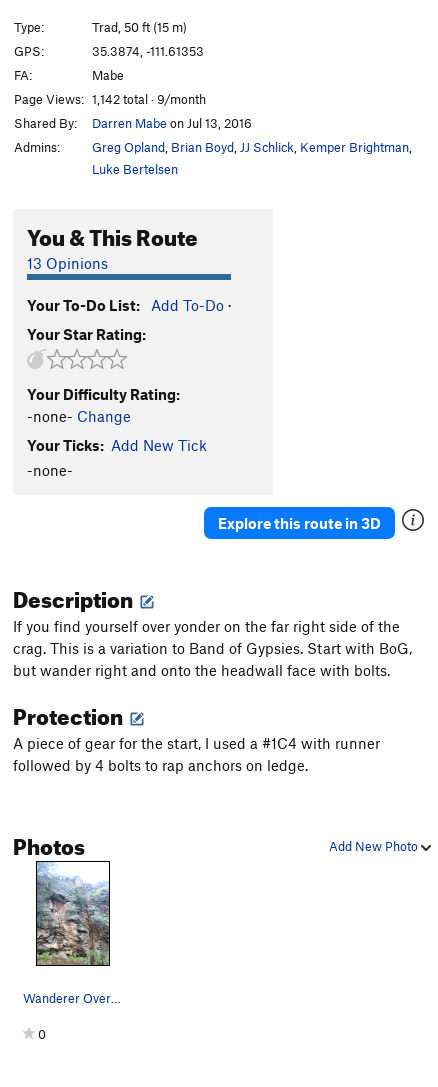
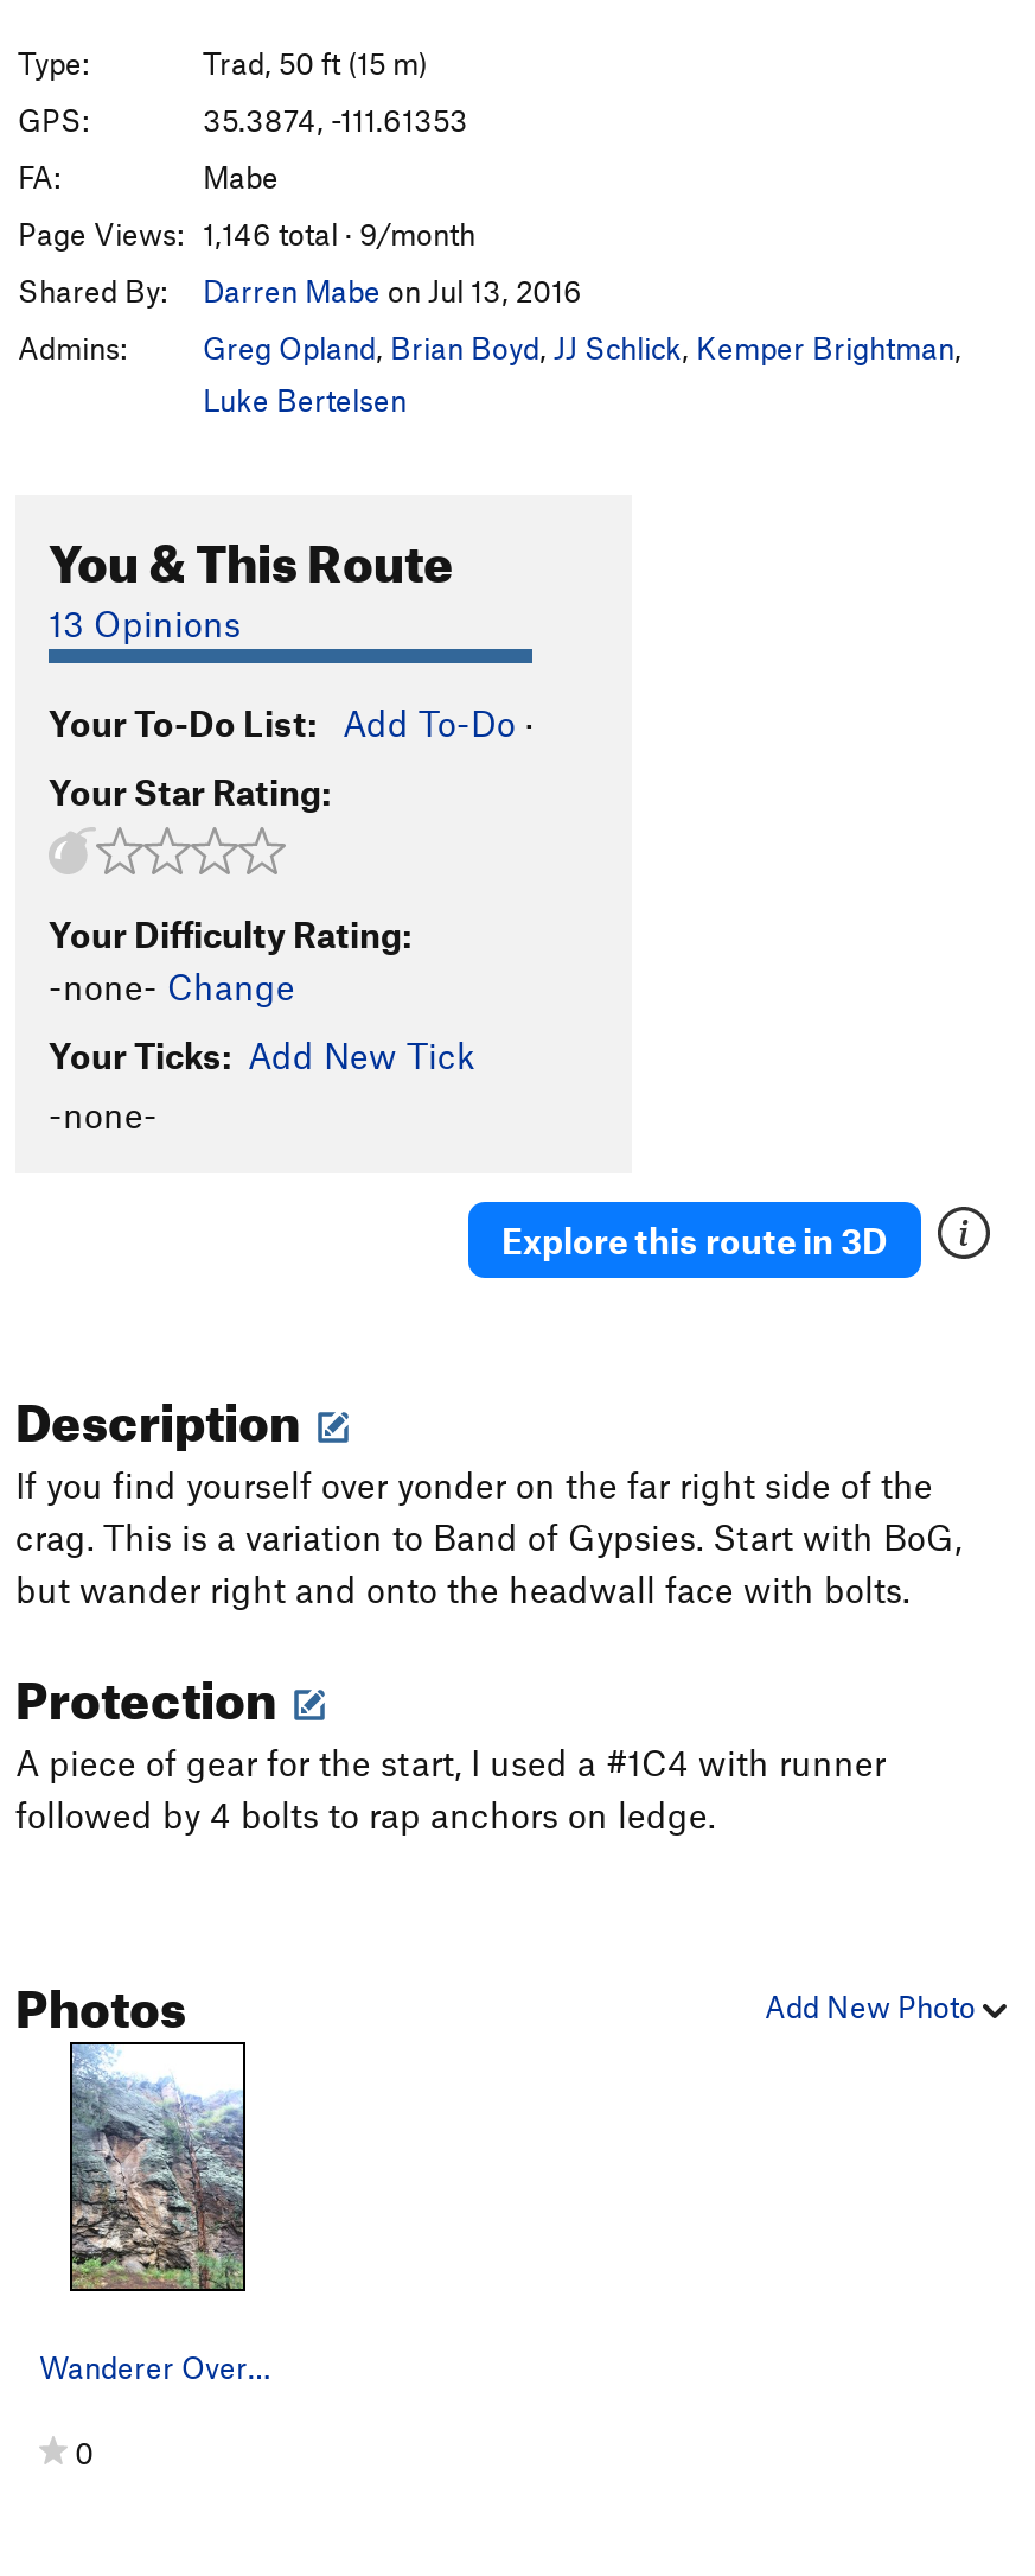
[14,91,206,107] Page Views: 1,142 total · 9/month -> [18,214,475,252] Page Views: 1,146 total · 9/month

